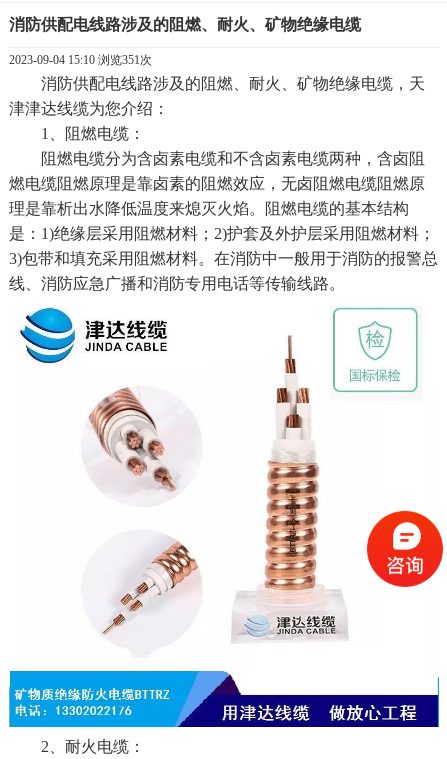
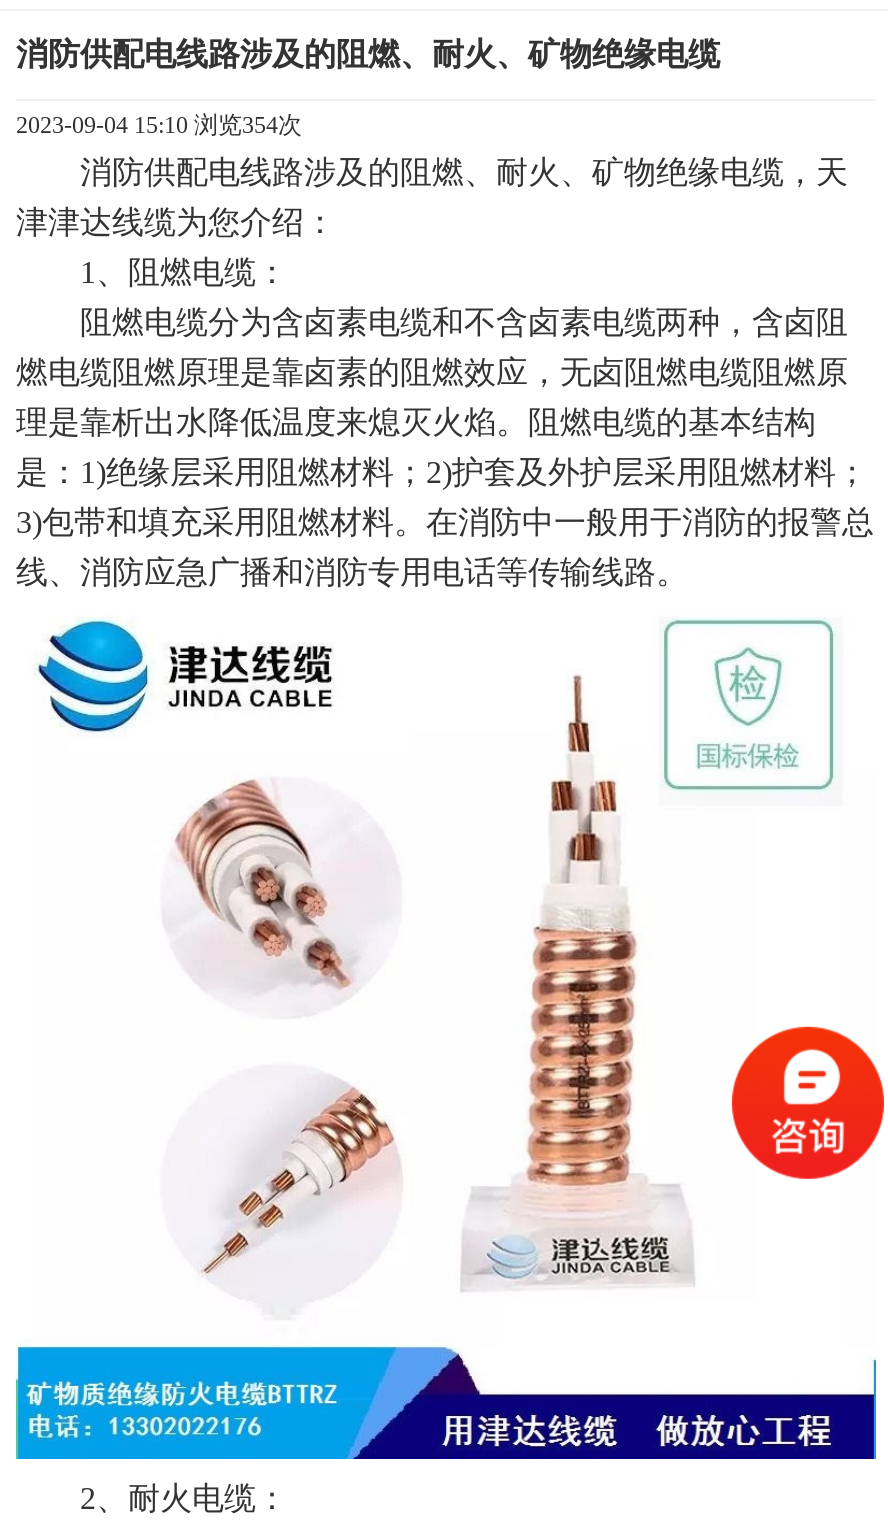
[9,53,152,67] 2023-09-04 15:10 浏览351次 -> [16,111,302,139] 2023-09-04 15:10 浏览354次

